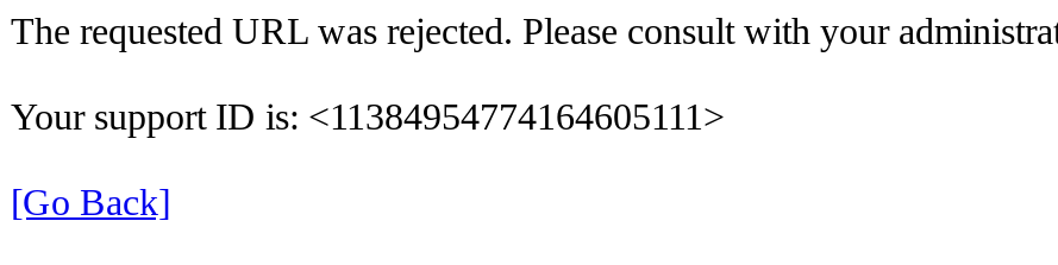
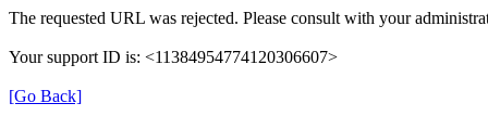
[11,96,725,137] Your support ID is: <11384954774164605111> -> [9,48,338,66] Your support ID is: <11384954774120306607>

